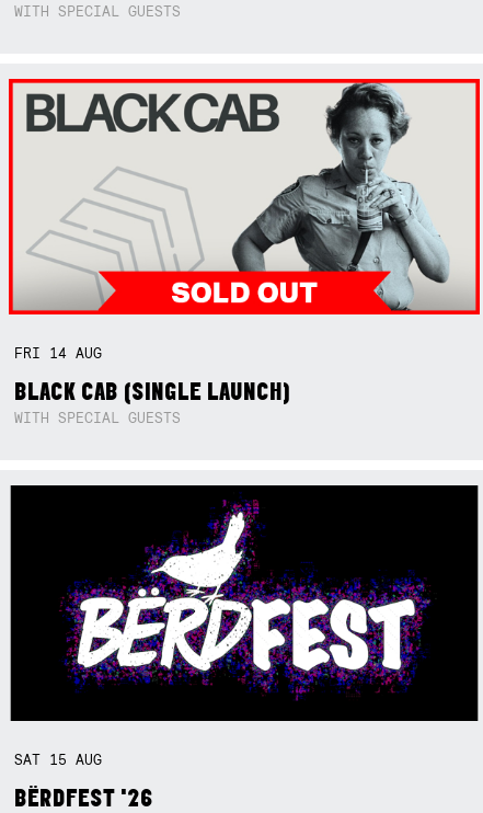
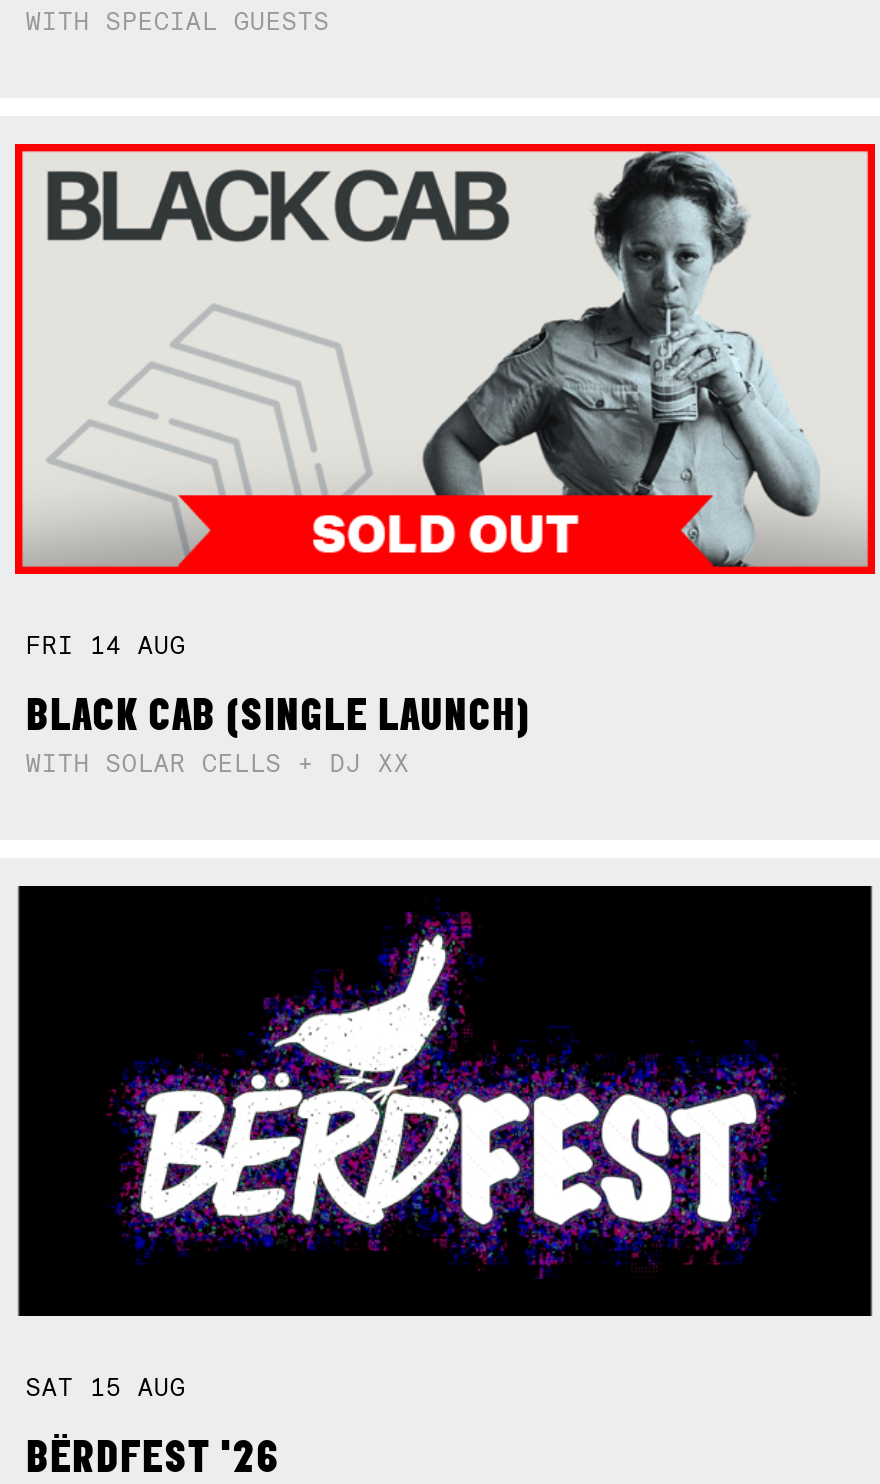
[15,409,181,428] WITH SPECIAL GUESTS -> [26,747,410,781] WITH SOLAR CELLS + DJ XX

